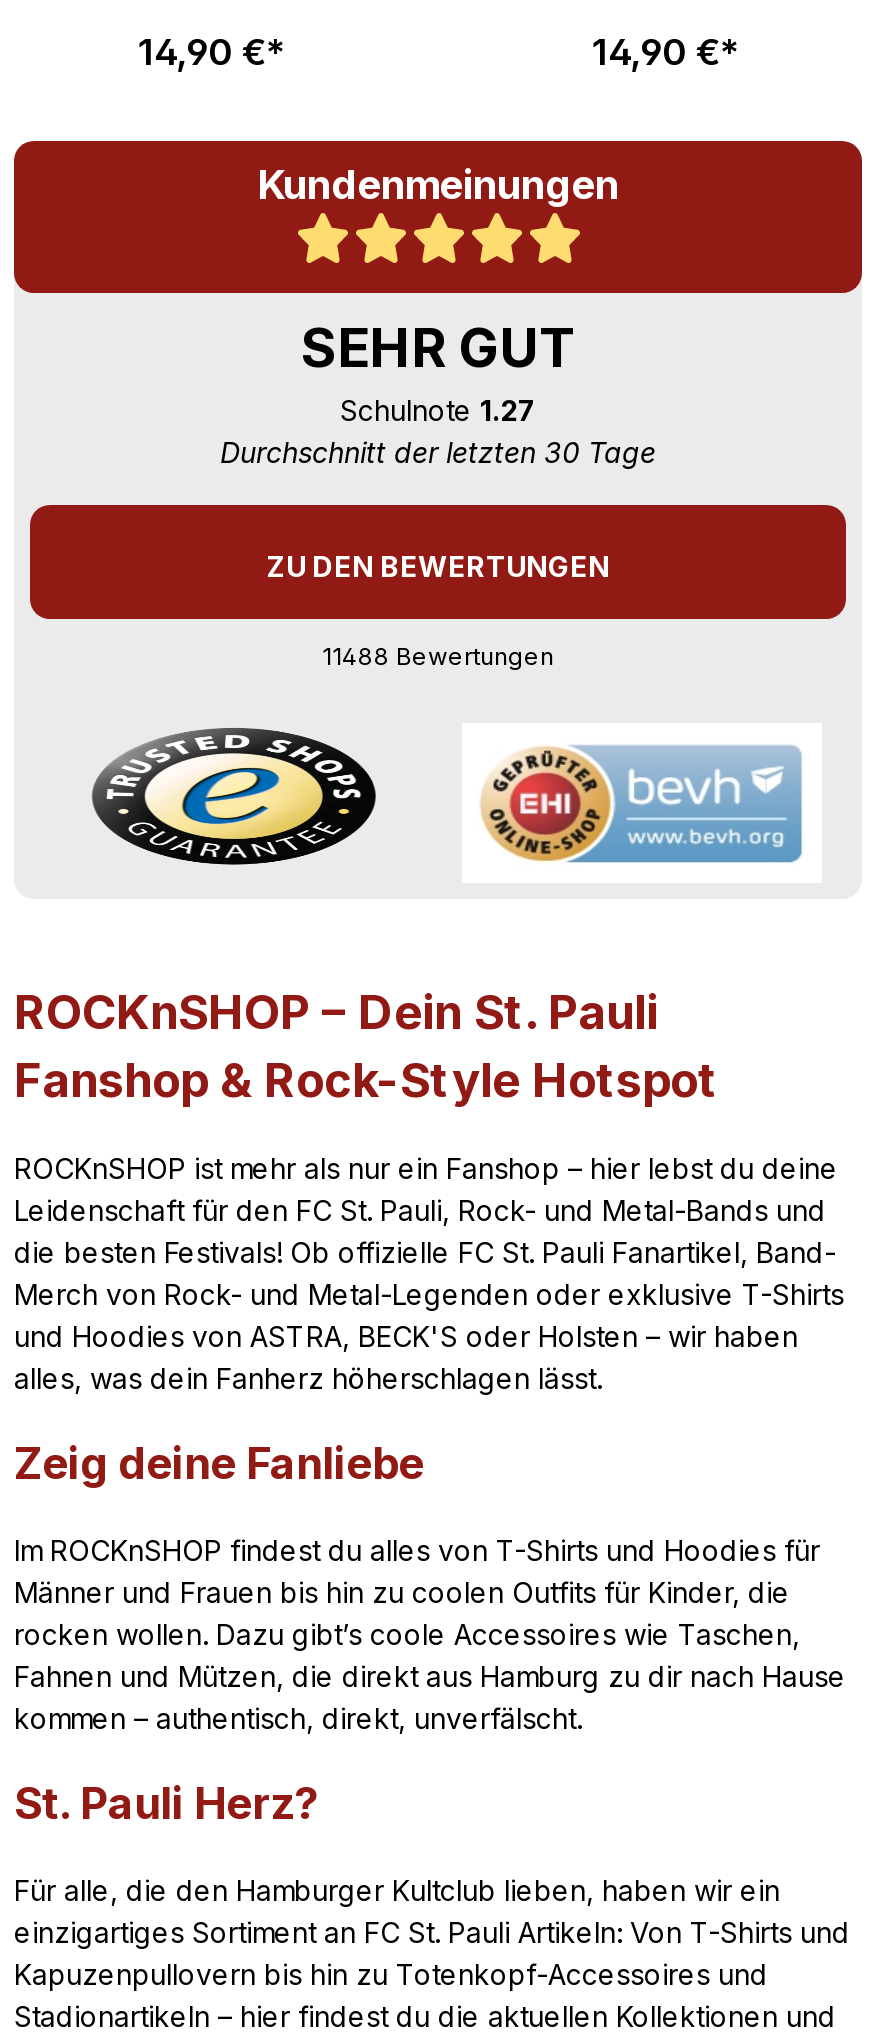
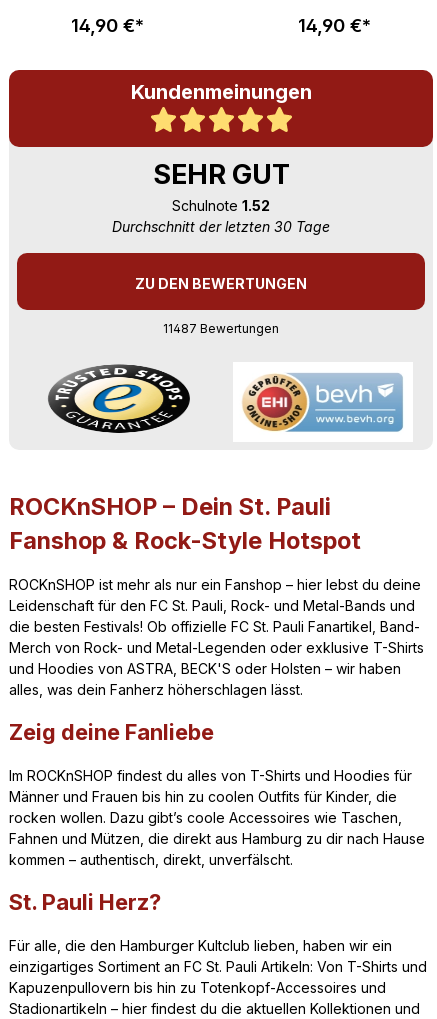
[340,393,536,427] Schulnote 1.27 -> [172,197,270,214] Schulnote 1.52
[322,641,554,671] 11488 Bewertungen -> [163,321,279,336] 11487 Bewertungen

